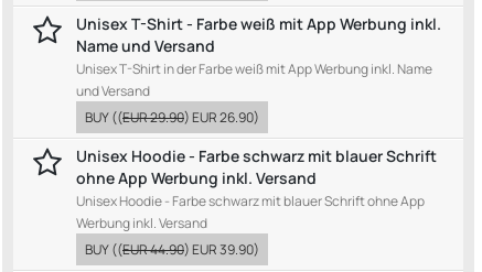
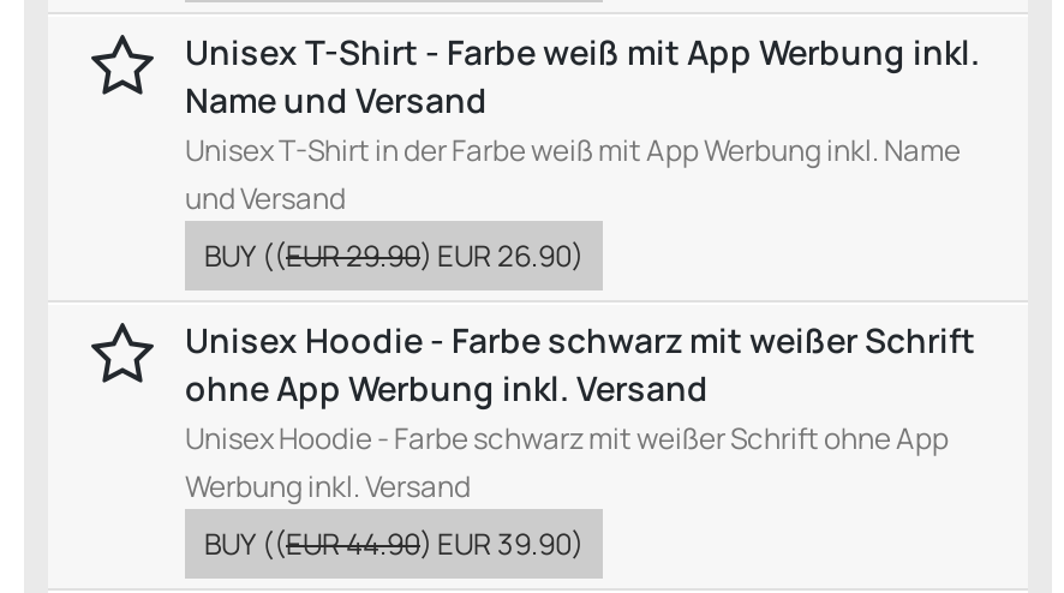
[76,146,437,167] Unisex Hoodie - Farbe schwarz mit blauer Schrift -> [185,318,975,364] Unisex Hoodie - Farbe schwarz mit weißer Schrift
[76,192,425,211] Unisex Hoodie - Farbe schwarz mit blauer Schrift ohne App -> [185,419,949,460] Unisex Hoodie - Farbe schwarz mit weißer Schrift ohne App

